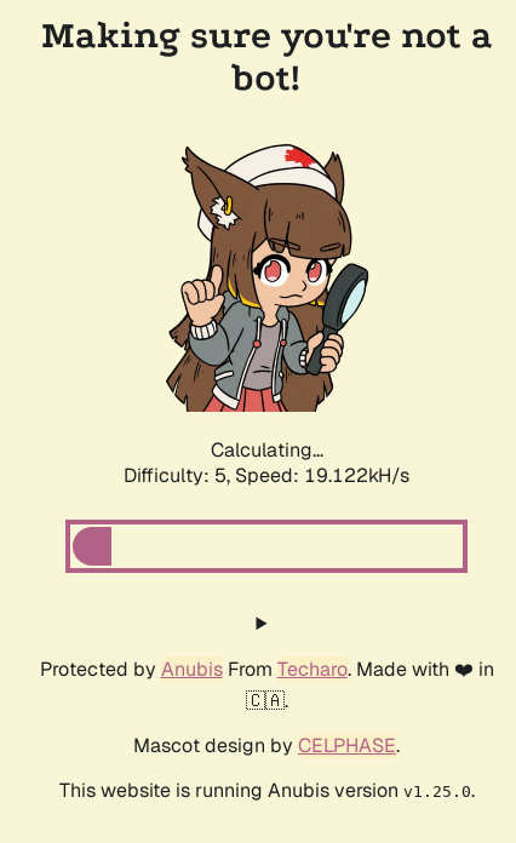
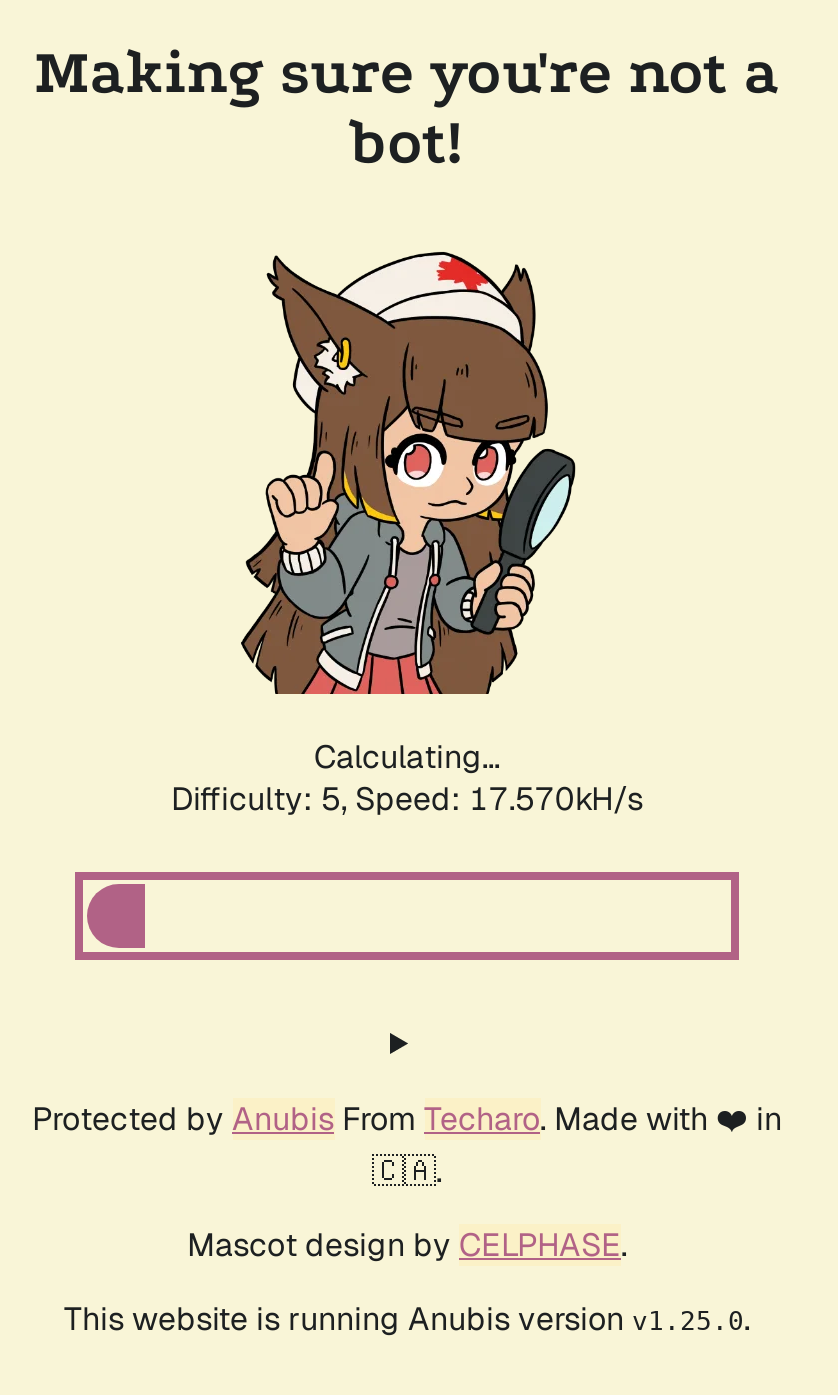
[124,463,409,488] Difficulty: 5, Speed: 19.122kH/s -> [171,778,643,820] Difficulty: 5, Speed: 17.570kH/s

